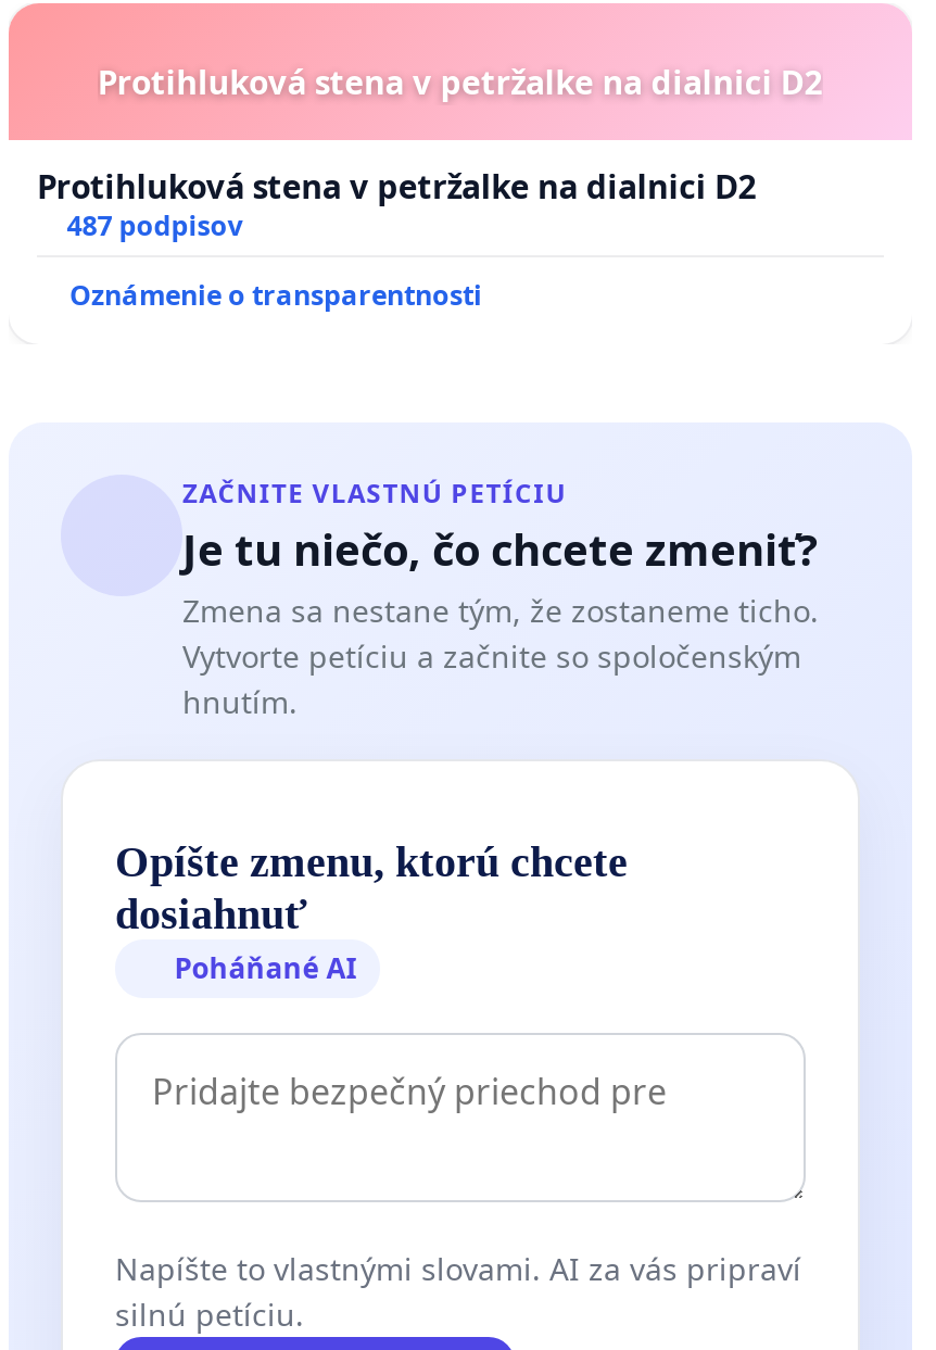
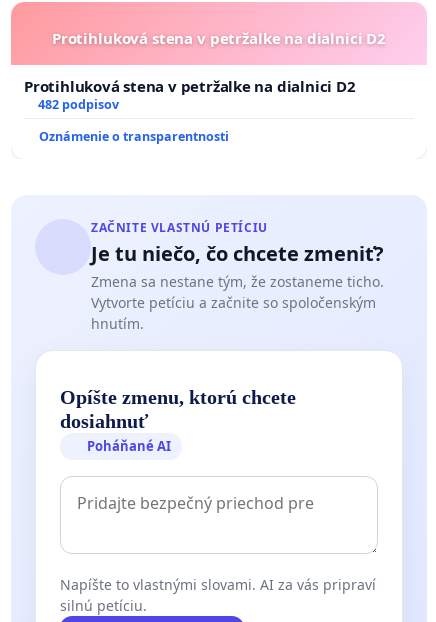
[67,208,243,245] 487 podpisov -> [38,96,119,113] 482 podpisov

